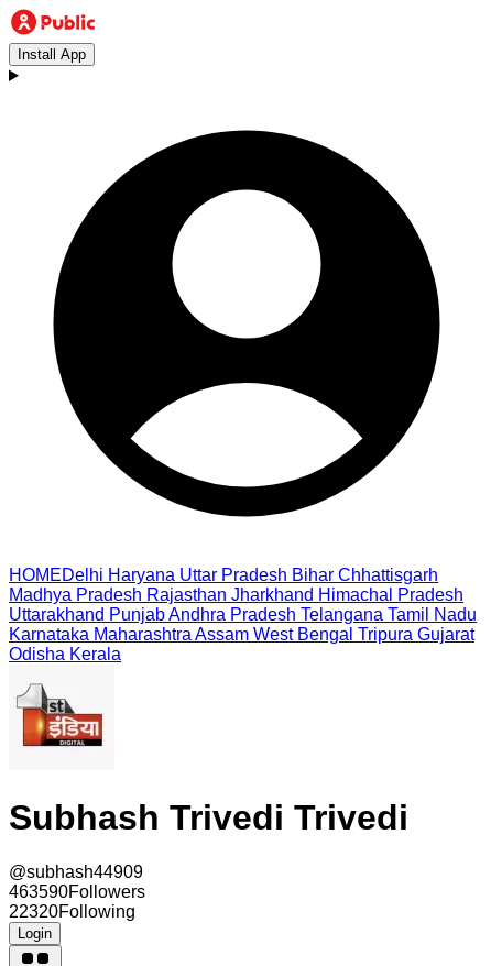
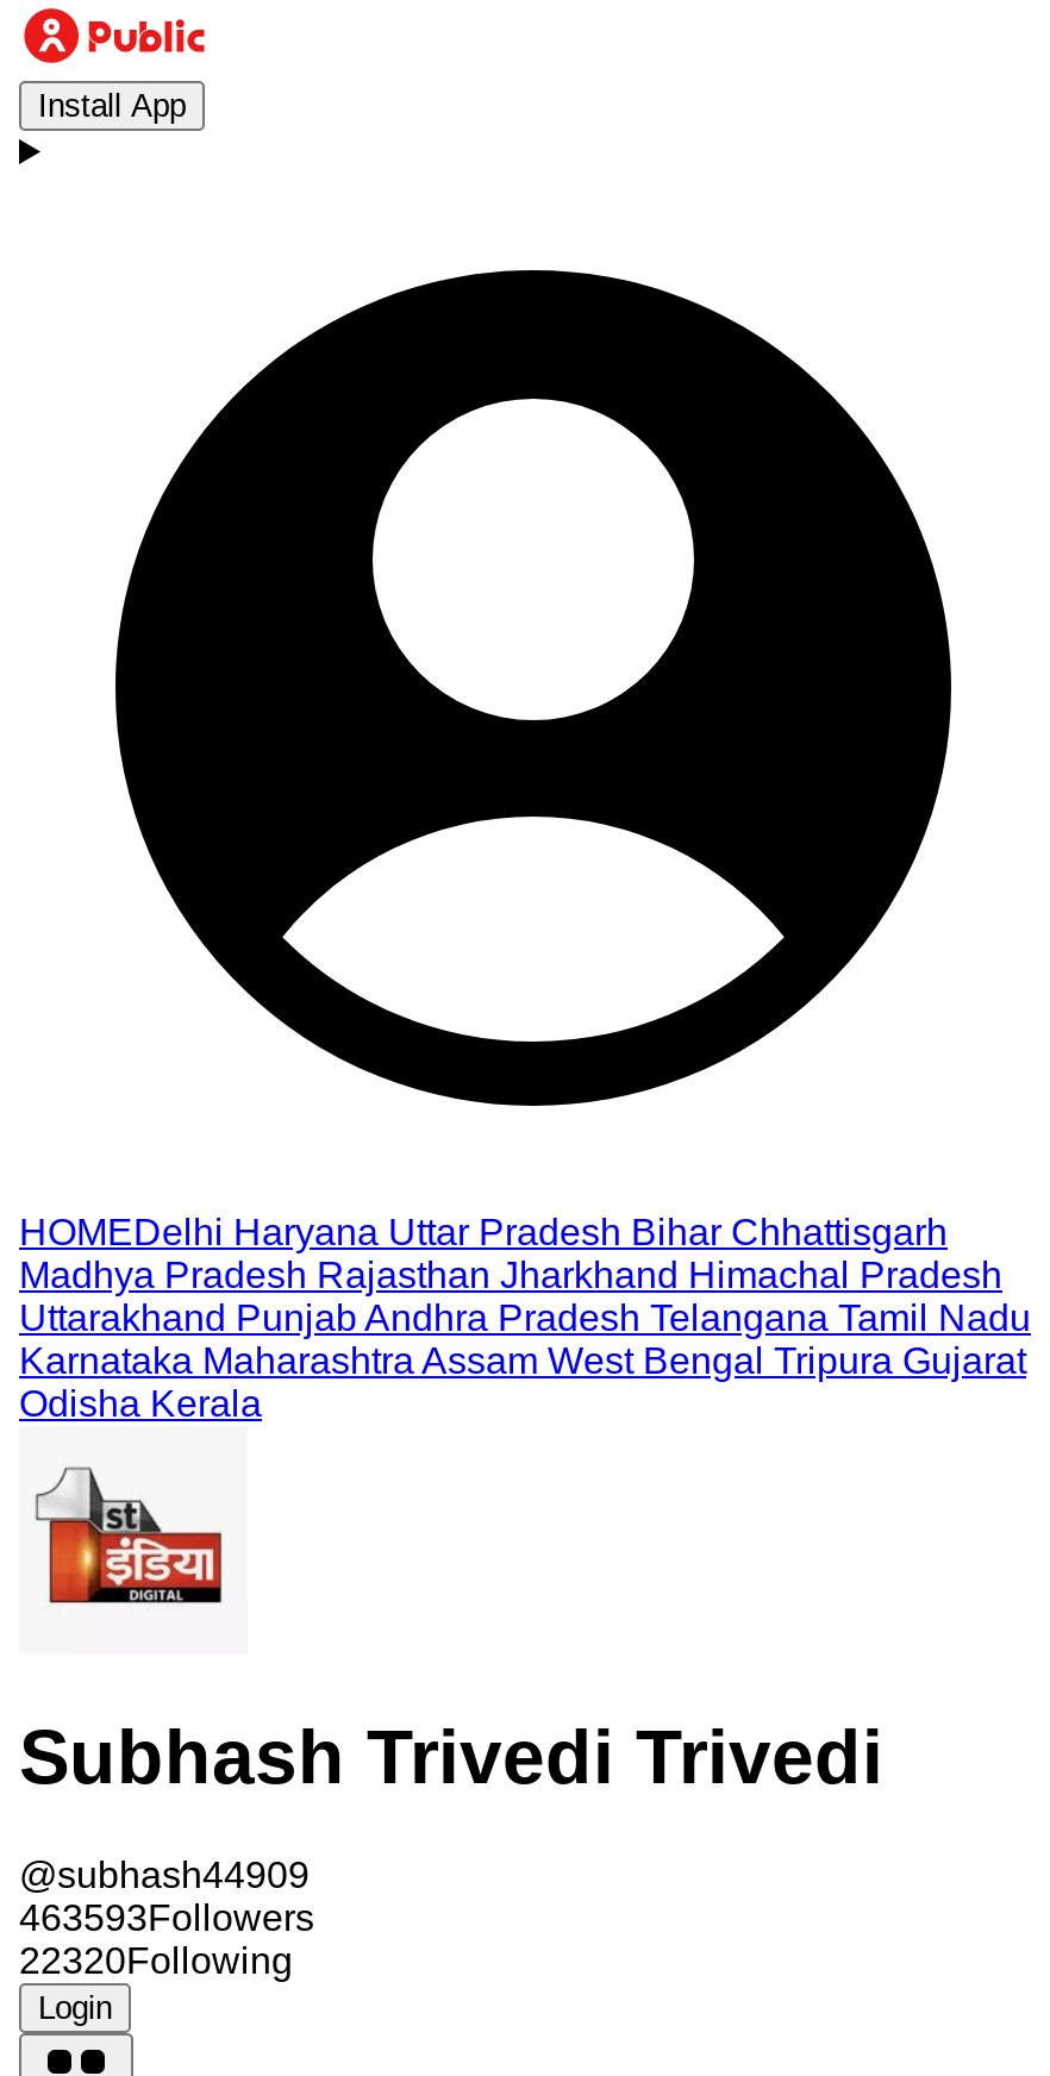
[9,882,145,901] 463590Followers -> [19,1897,314,1938] 463593Followers

